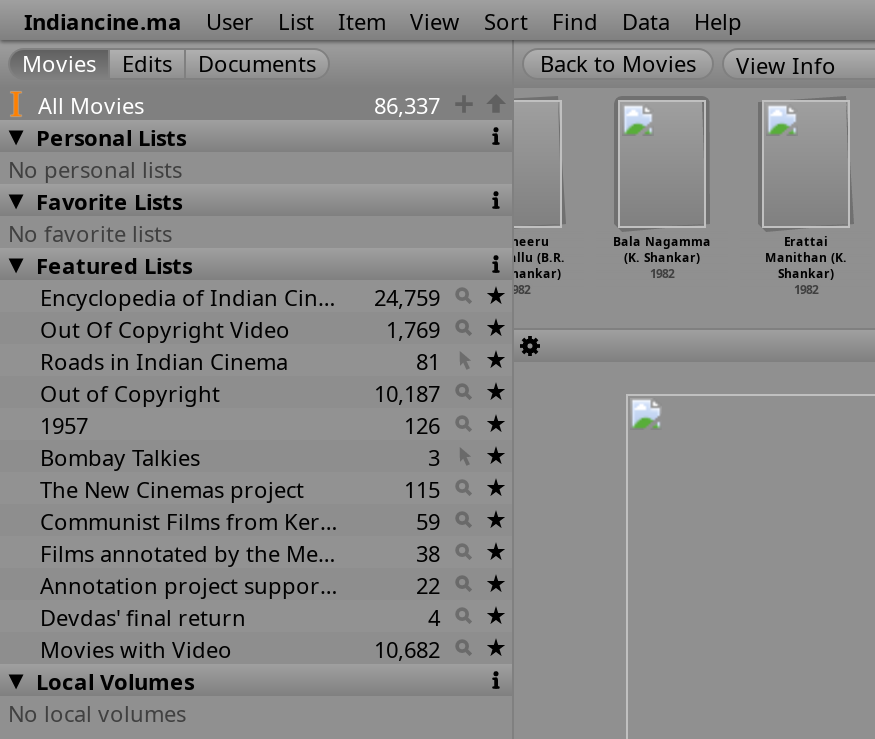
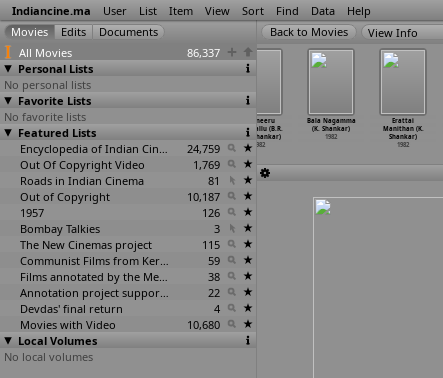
[374,634,440,664] 10,682 -> [187,317,220,332] 10,680

